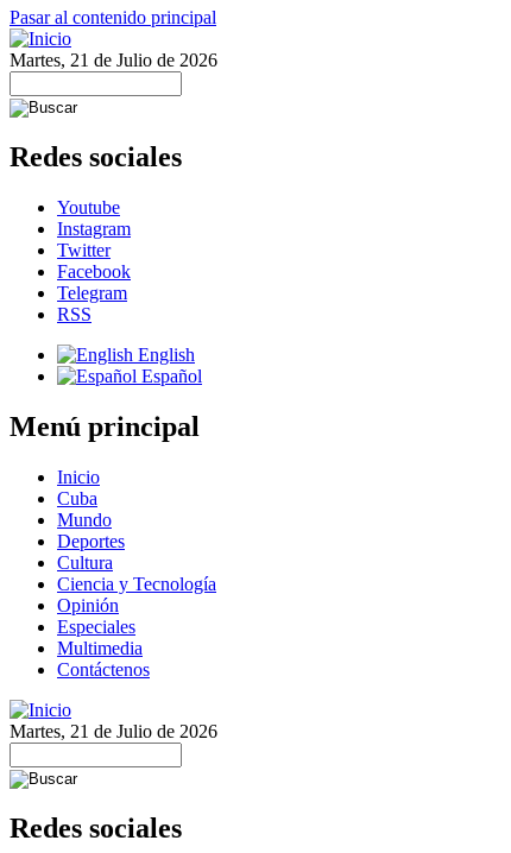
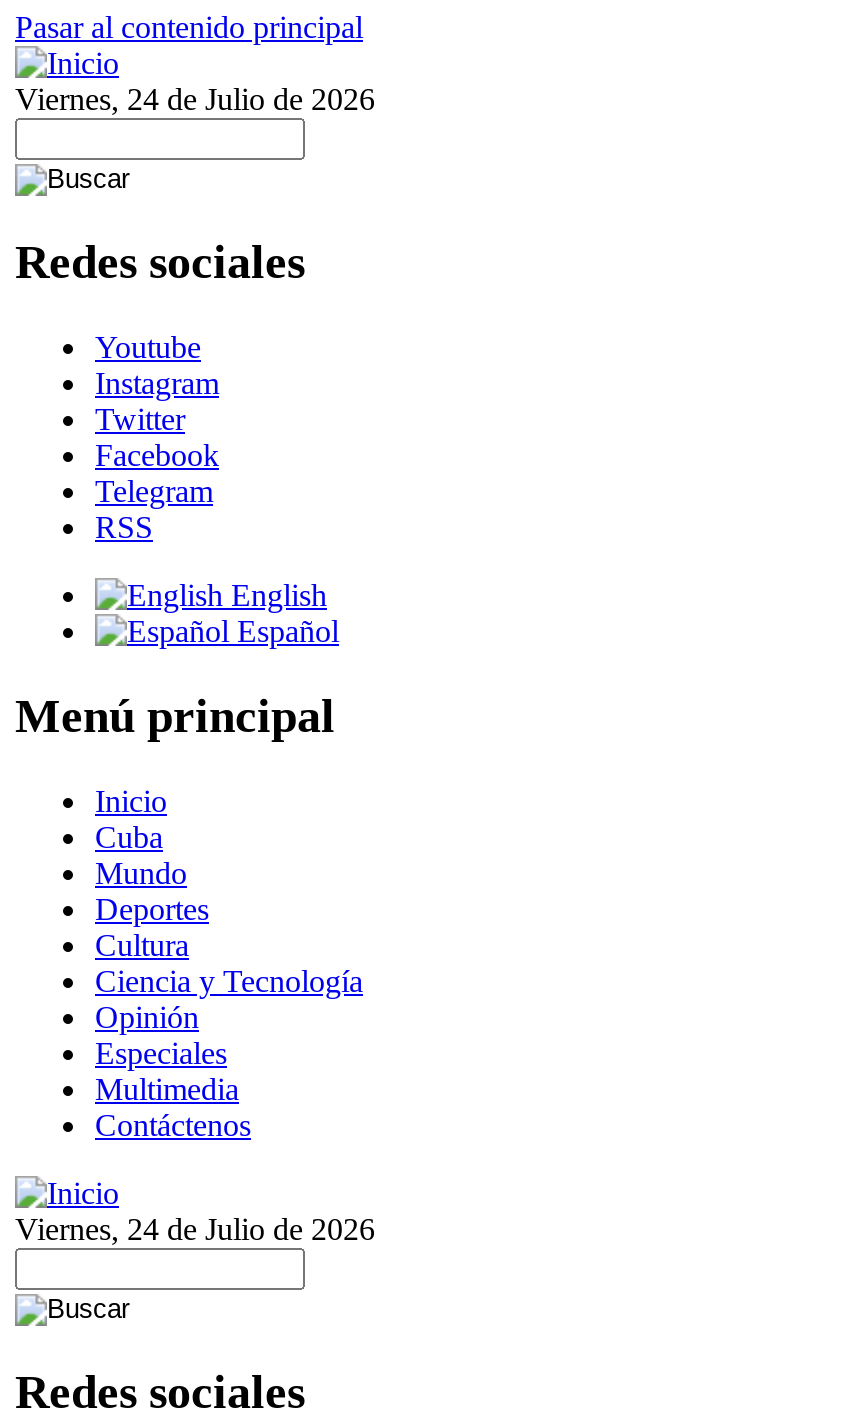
[10,50,217,70] Martes, 21 de Julio de 2026 -> [15,82,375,116] Viernes, 24 de Julio de 2026
[10,721,217,741] Martes, 21 de Julio de 2026 -> [15,1211,375,1245] Viernes, 24 de Julio de 2026

